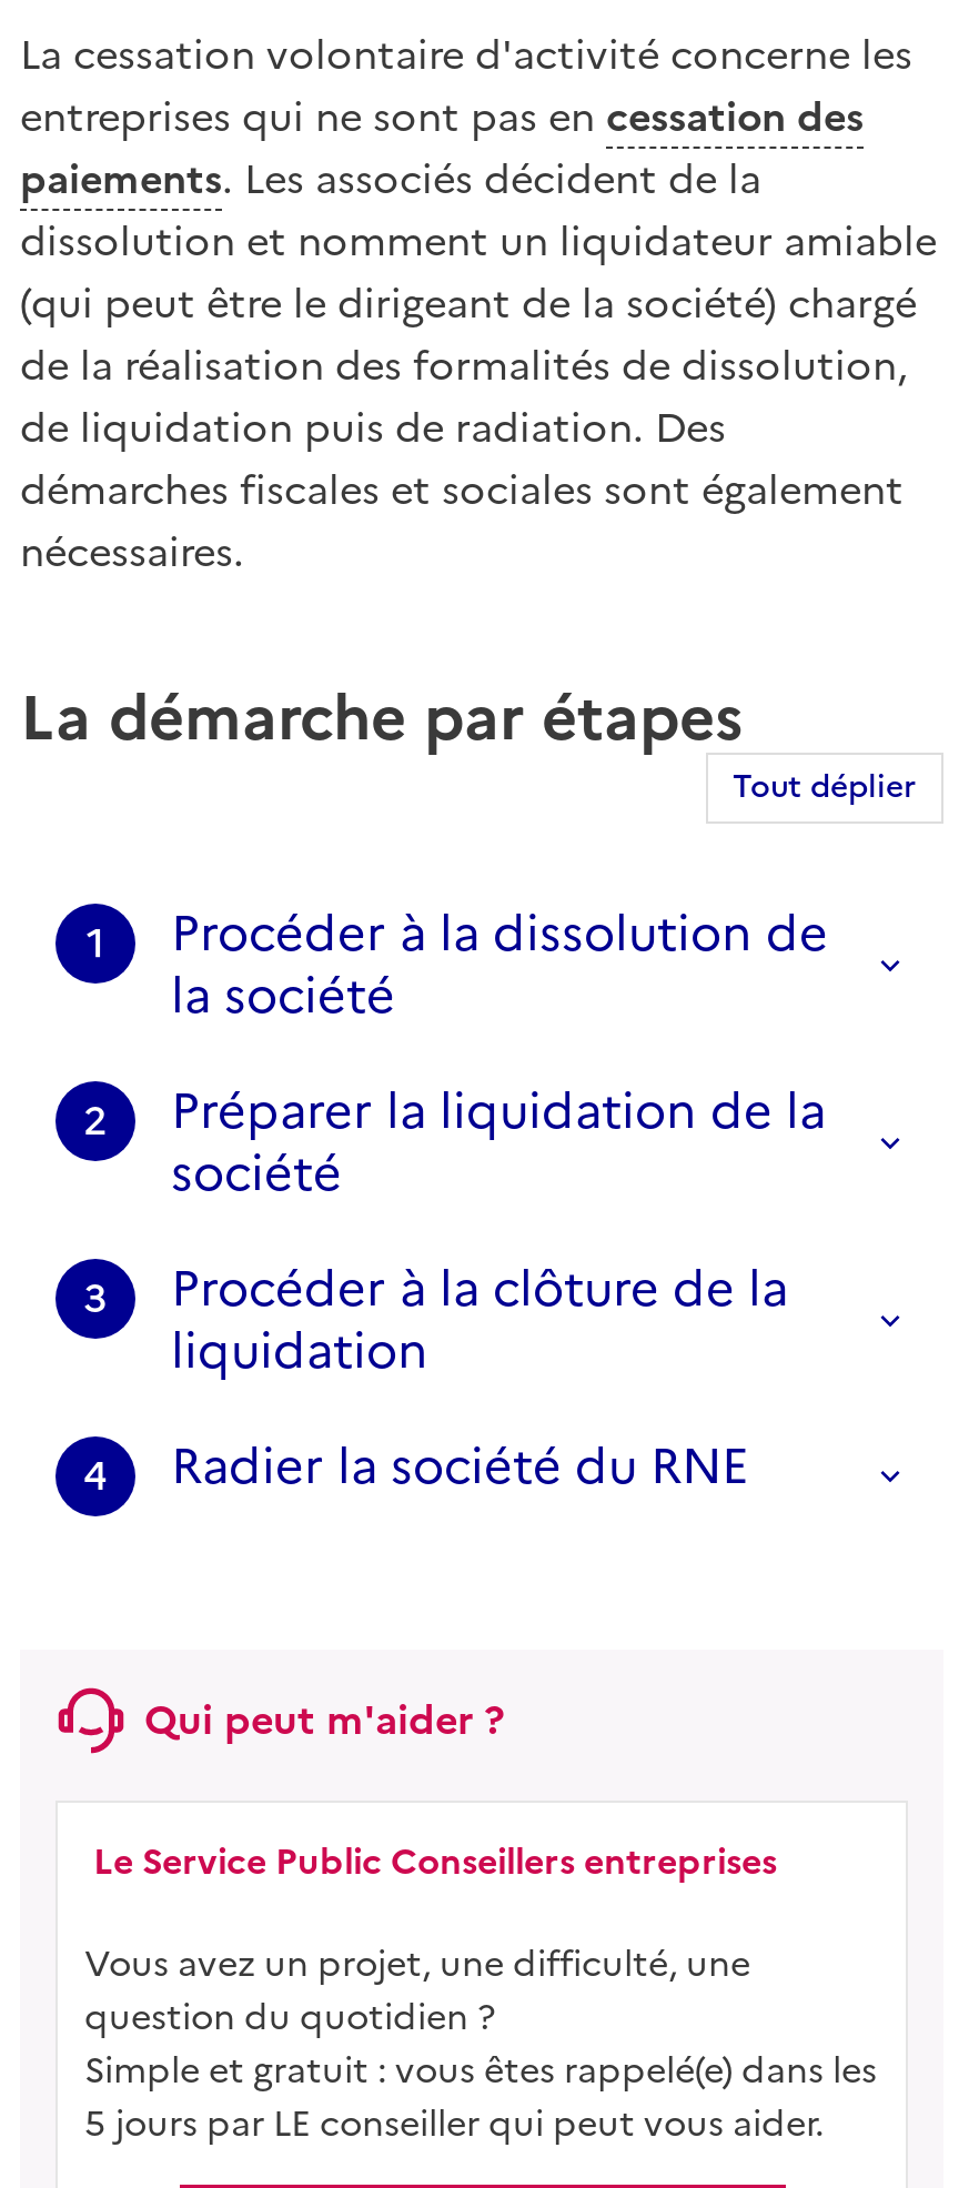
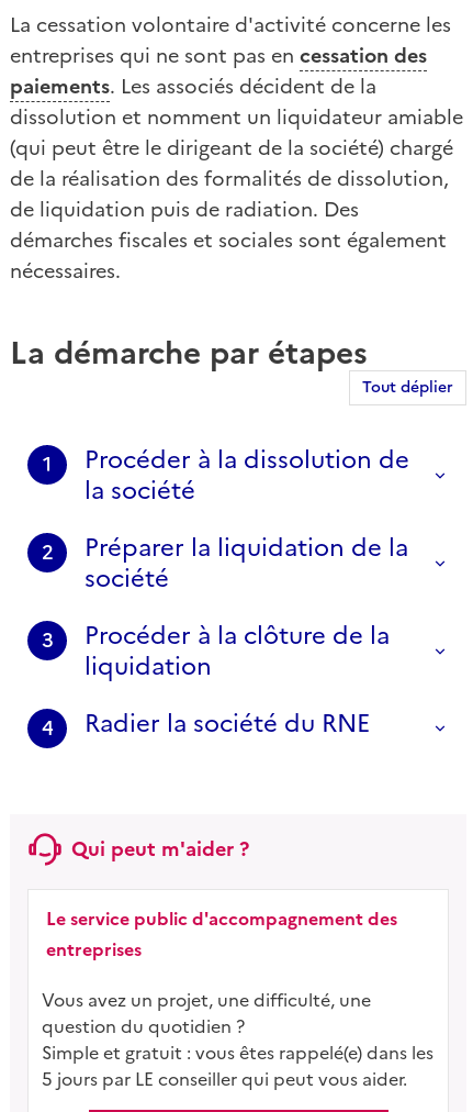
[93,1833,777,1887] Le Service Public Conseillers entreprises -> [46,905,397,962] Le service public d'accompagnement des | entreprises

